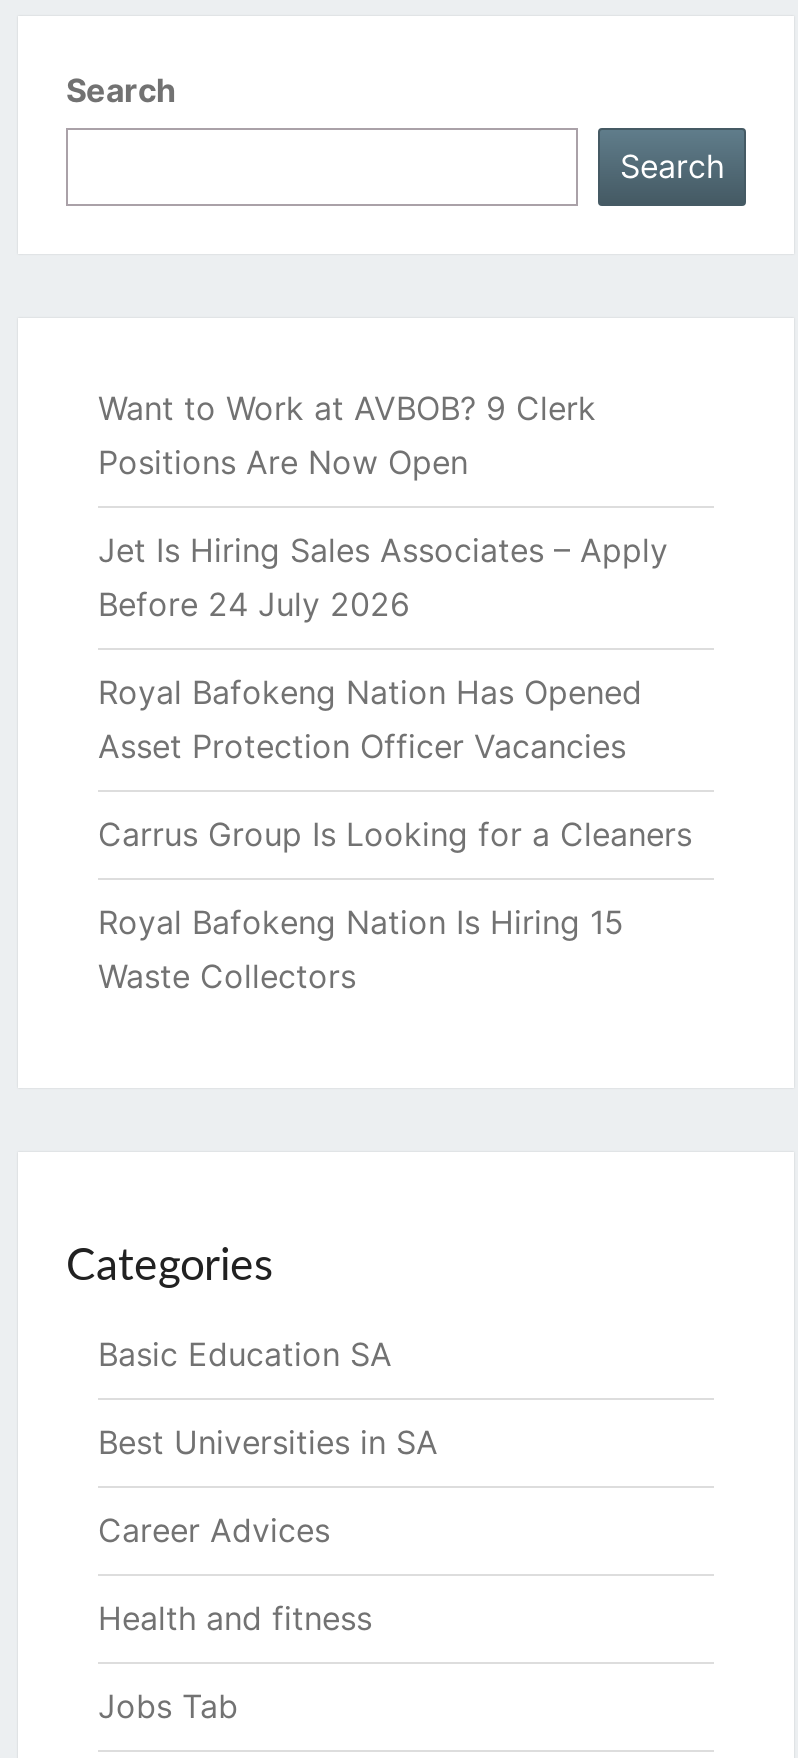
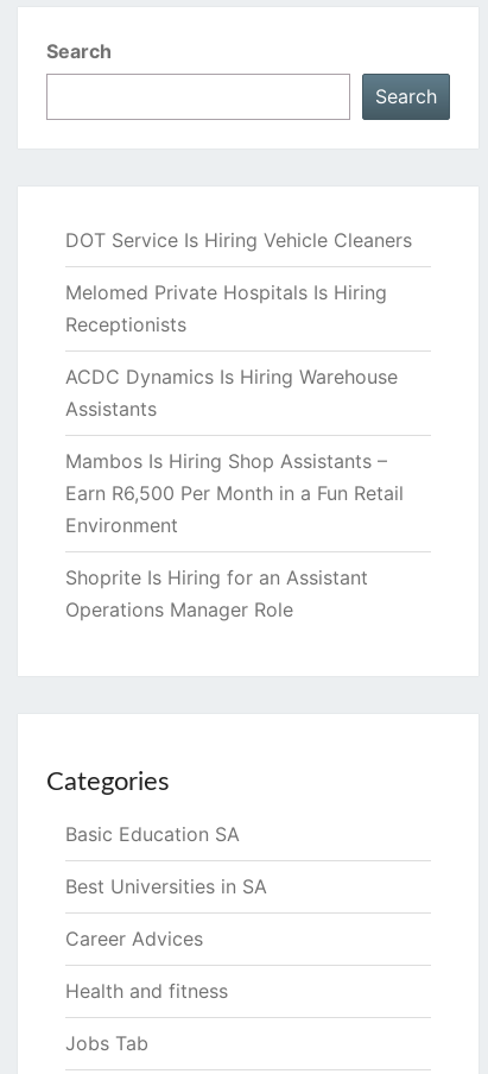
[98,387,596,481] Want to Work at AVBOB? 9 Clerk | Positions Are Now Open -> [65,229,412,252] DOT Service Is Hiring Vehicle Cleaners
[98,529,668,623] Jet Is Hiring Sales Associates – Apply | Before 24 July 2026 -> [65,281,387,337] Melomed Private Hospitals Is Hiring | Receptionists
[98,671,642,765] Royal Bafokeng Nation Has Opened | Asset Protection Officer Vacancies -> [65,365,398,421] ACDC Dynamics Is Hiring Warehouse | Assistants
[98,813,692,853] Carrus Group Is Looking for a Cleaners -> [65,450,404,537] Mambos Is Hiring Shop Assistants – | Earn R6,500 Per Month in a Fun Retail | Environment
[98,901,624,995] Royal Bafokeng Nation Is Hiring 15 | Waste Collectors -> [65,566,368,622] Shoprite Is Hiring for an Assistant | Operations Manager Role

